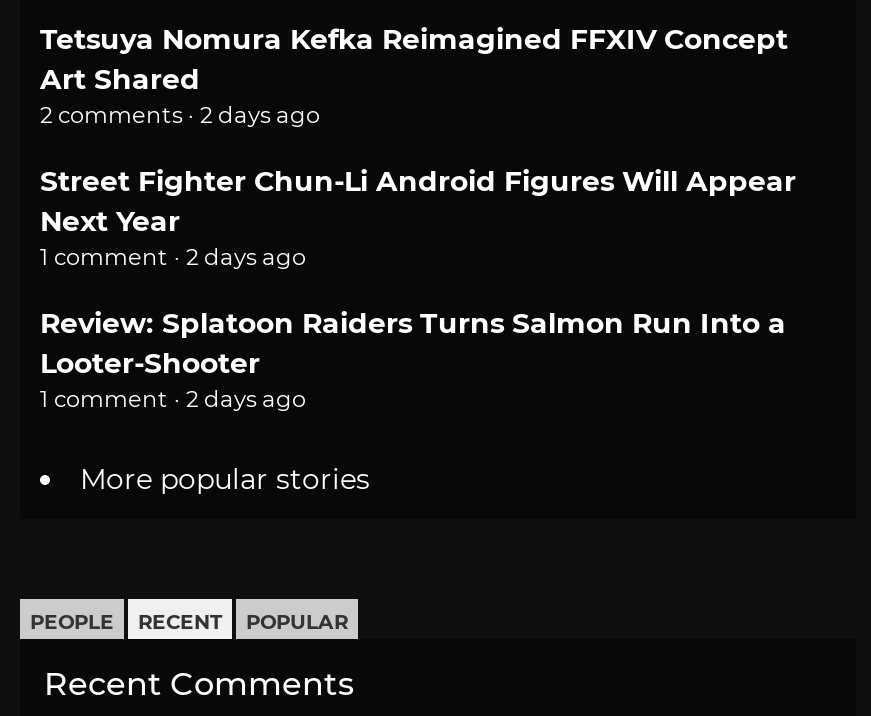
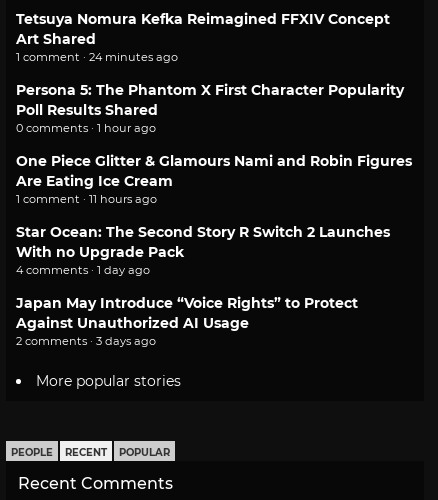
[40,100,796,412] 2 comments · 2 days ago | Street Fighter Chun-Li Android Figures Will Appear | Next Year | 1 comment · 2 days ago | Review: Splatoon Raiders Turns Salmon Run Into a | Looter-Shooter | 1 comment · 2 days ago -> [16,50,412,348] 1 comment · 24 minutes ago | Persona 5: The Phantom X First Character Popularity | Poll Results Shared | 0 comments · 1 hour ago | One Piece Glitter & Glamours Nami and Robin Figures | Are Eating Ice Cream | 1 comment · 11 hours ago | Star Ocean: The Second Story R Switch 2 Launches | With no Upgrade Pack | 4 comments · 1 day ago | Japan May Introduce “Voice Rights” to Protect | Against Unauthorized AI Usage | 2 comments · 3 days ago

